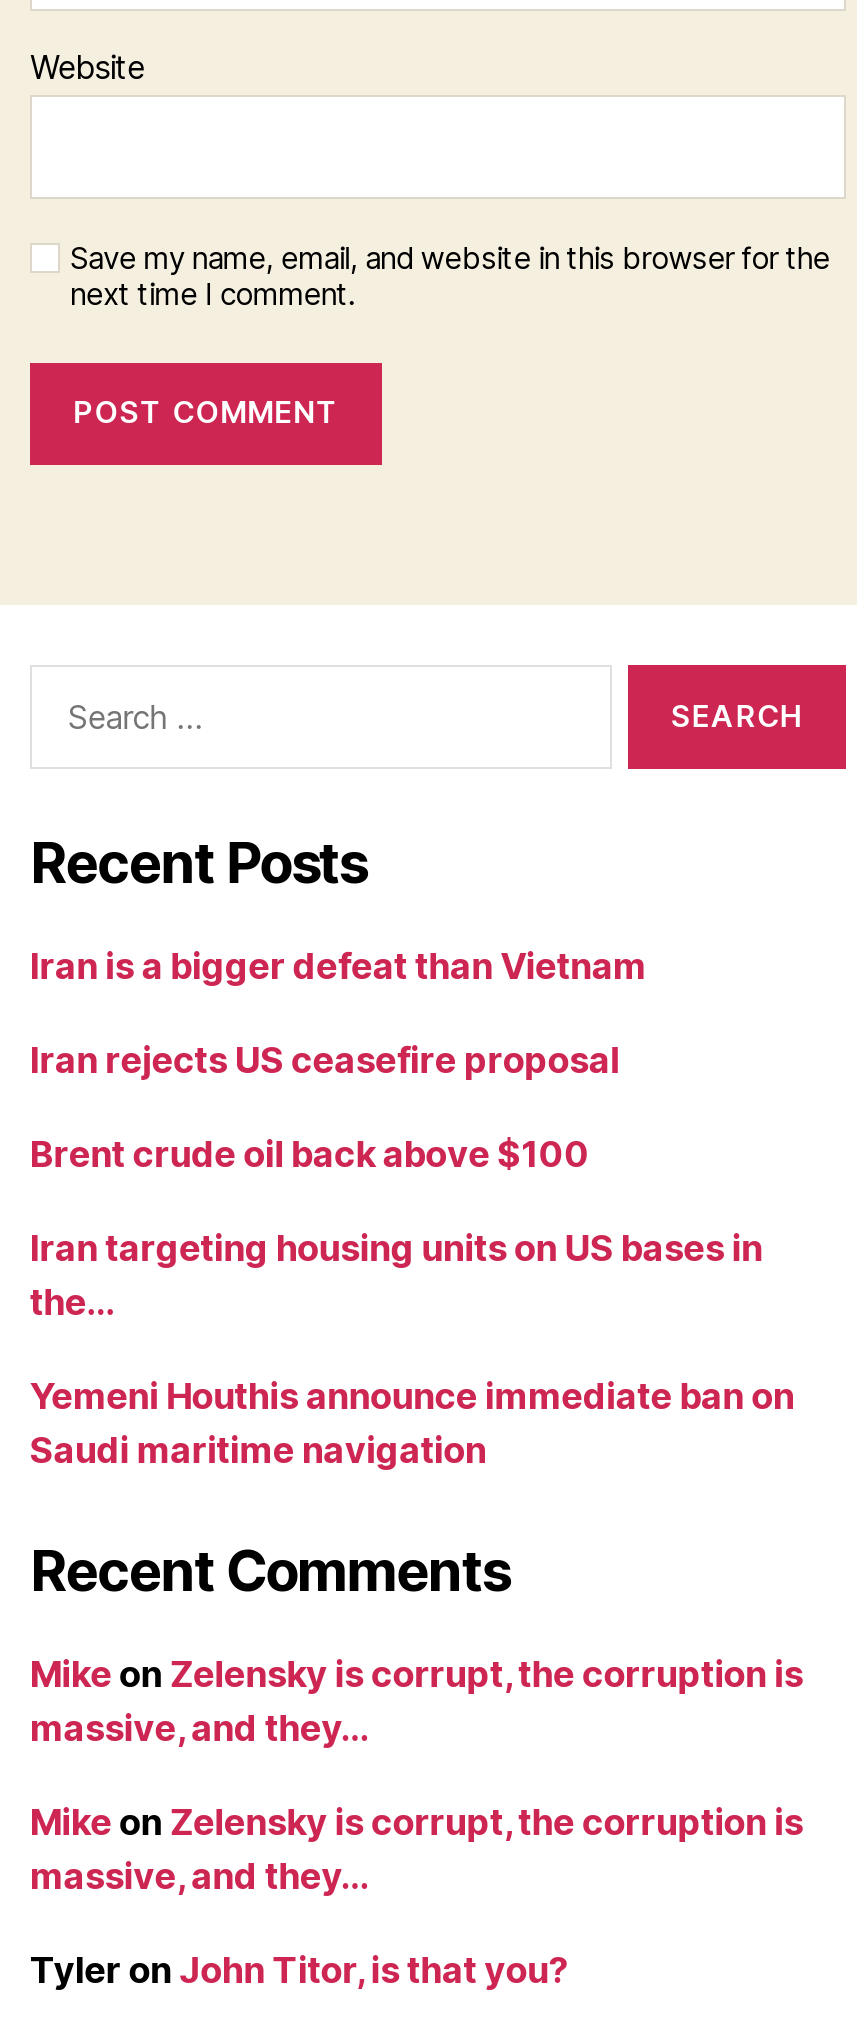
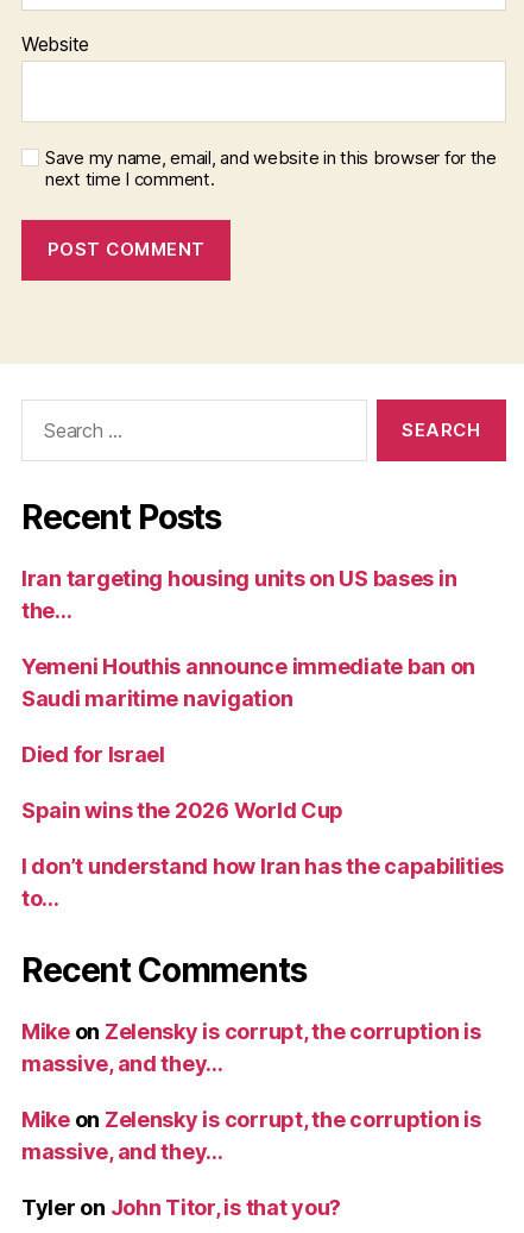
[30,945,647,1175] Iran is a bigger defeat than Vietnam | Iran rejects US ceasefire proposal | Brent crude oil back above $100 -> none
moved [30,1227,794,1471] -> [21,566,476,711]: Iran targeting housing units on US bases in | the… | Yemeni Houthis announce immediate ban on | Saudi maritime navigation
none -> [21,742,504,911] Died for Israel | Spain wins the 2026 World Cup | I don’t understand how Iran has the capabilities | to…

